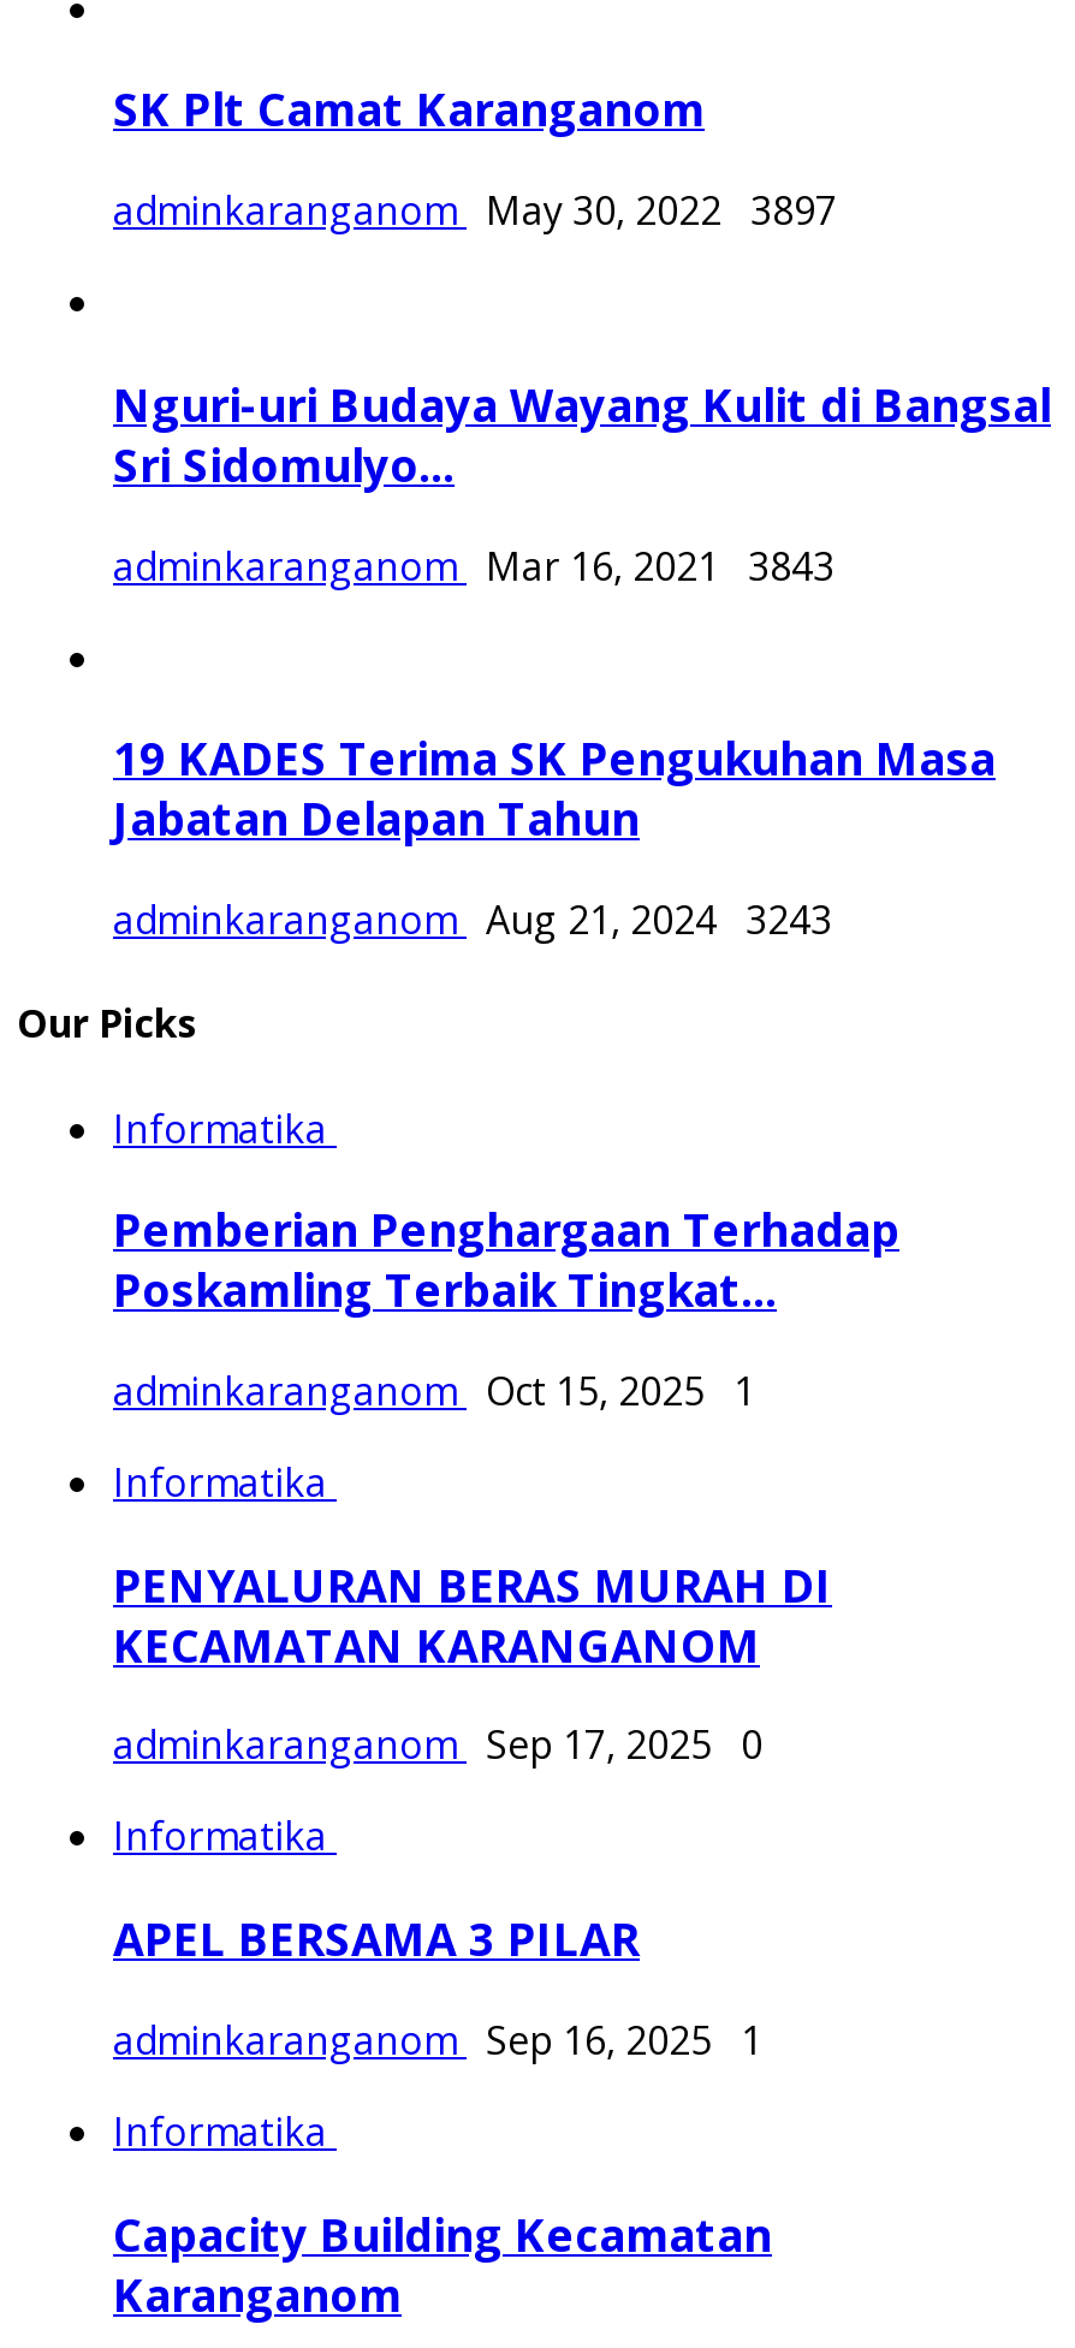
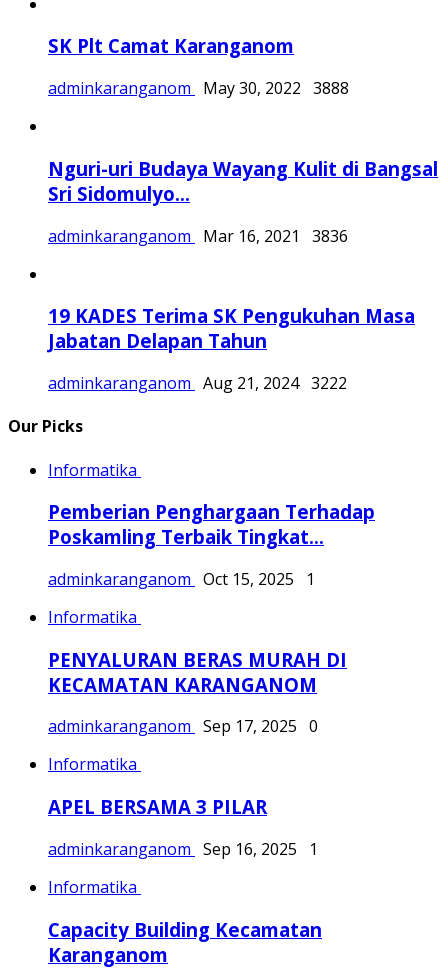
[113,184,837,237] adminkaranganom May 30, 2022 3897 -> [48,77,349,99] adminkaranganom May 30, 2022 3888
[113,539,835,592] adminkaranganom Mar 16, 2021 3843 -> [48,224,348,246] adminkaranganom Mar 16, 2021 3836
[113,893,832,946] adminkaranganom Aug 21, 2024 3243 -> [48,372,347,394] adminkaranganom Aug 21, 2024 3222

